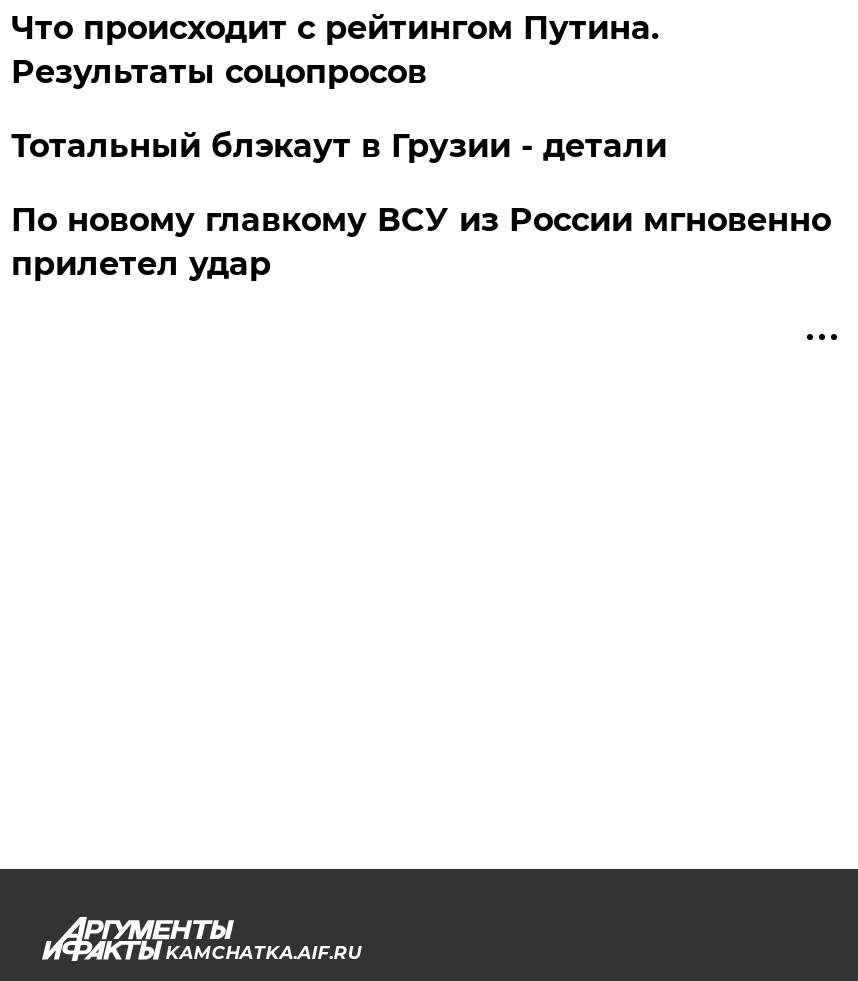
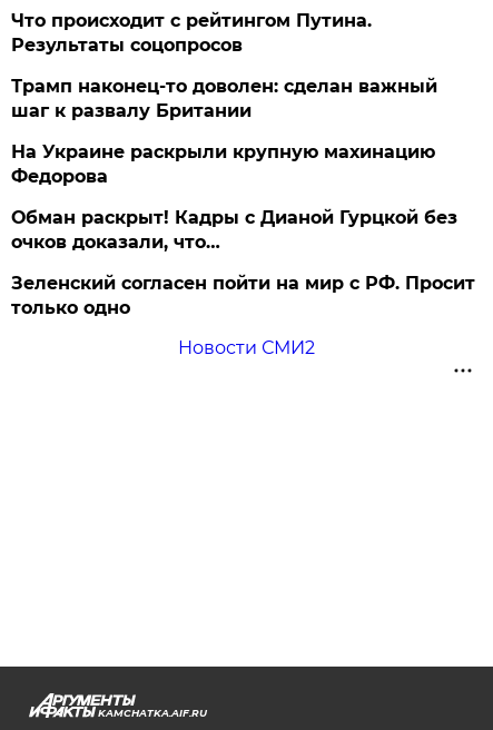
[11,127,831,283] Тотальный блэкаут в Грузии - детали | По новому главкому ВСУ из России мгновенно | прилетел удар -> [12,76,476,358] Трамп наконец-то доволен: сделан важный | шаг к развалу Британии | На Украине раскрыли крупную махинацию | Федорова | Обман раскрыт! Кадры с Дианой Гурцкой без | очков доказали, что… | Зеленский согласен пойти на мир с РФ. Просит | только одно | Новости СМИ2

